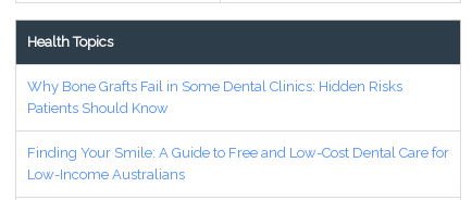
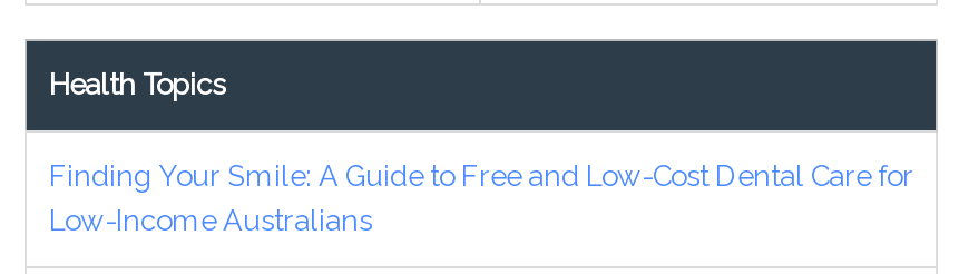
[27,78,402,116] Why Bone Grafts Fail in Some Dental Clinics: Hidden Risks | Patients Should Know -> none

